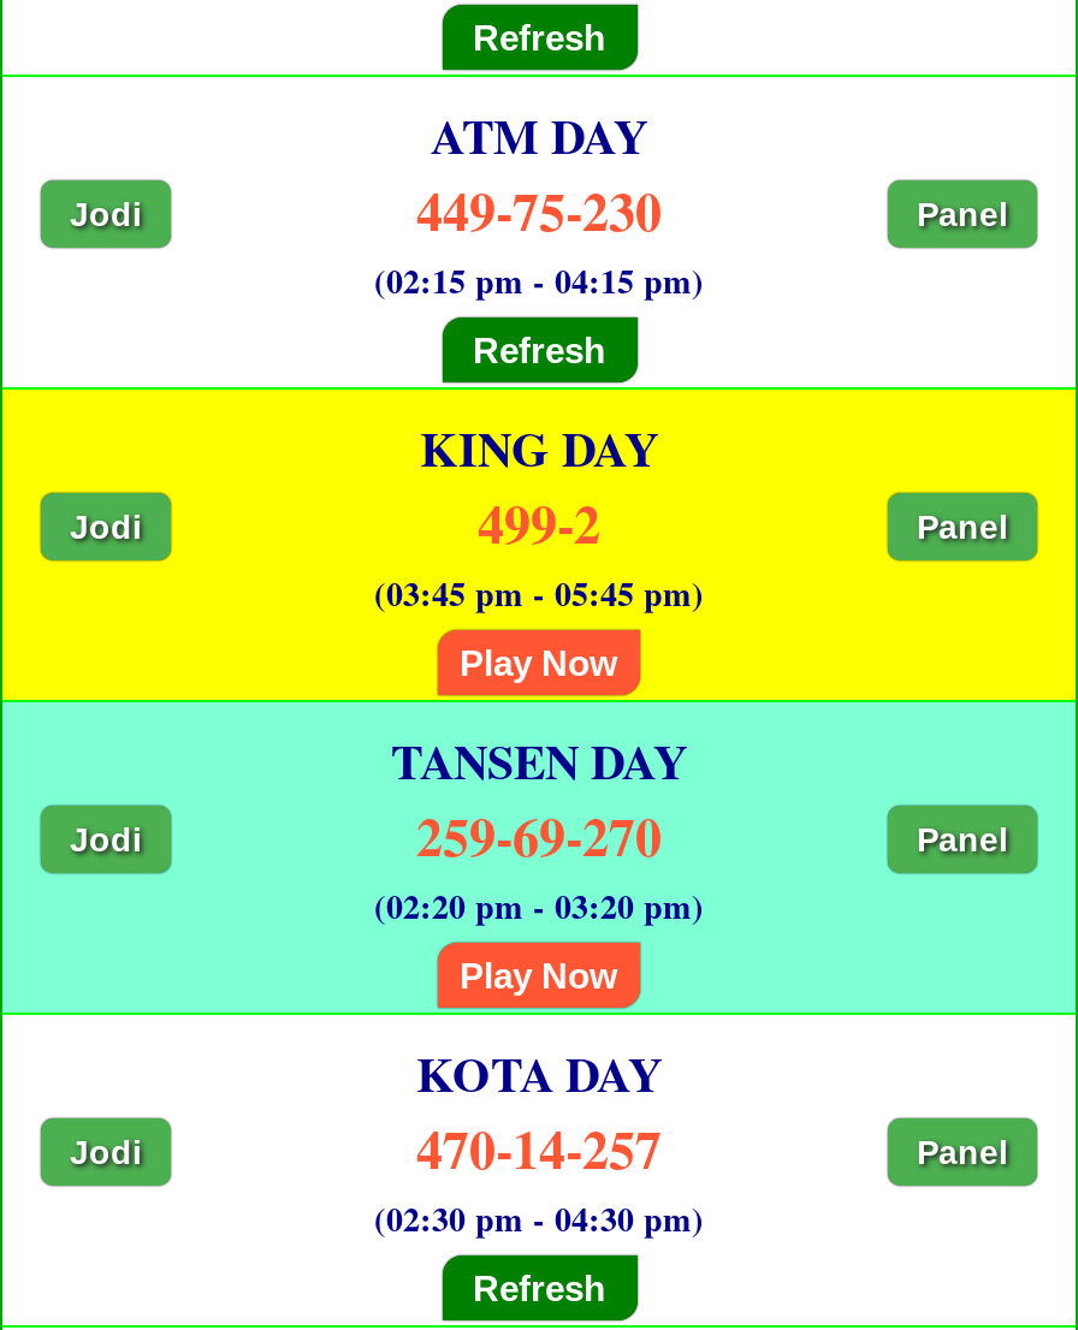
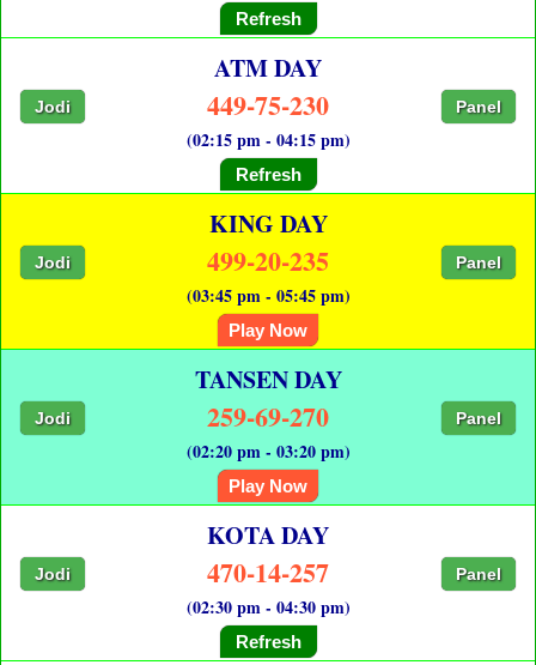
[478,483,600,562] 499-2 -> [207,241,329,280] 499-20-235

